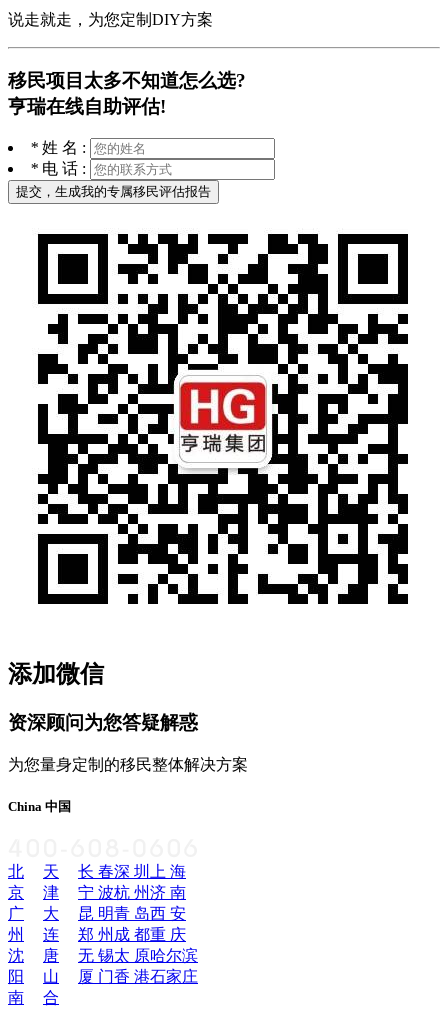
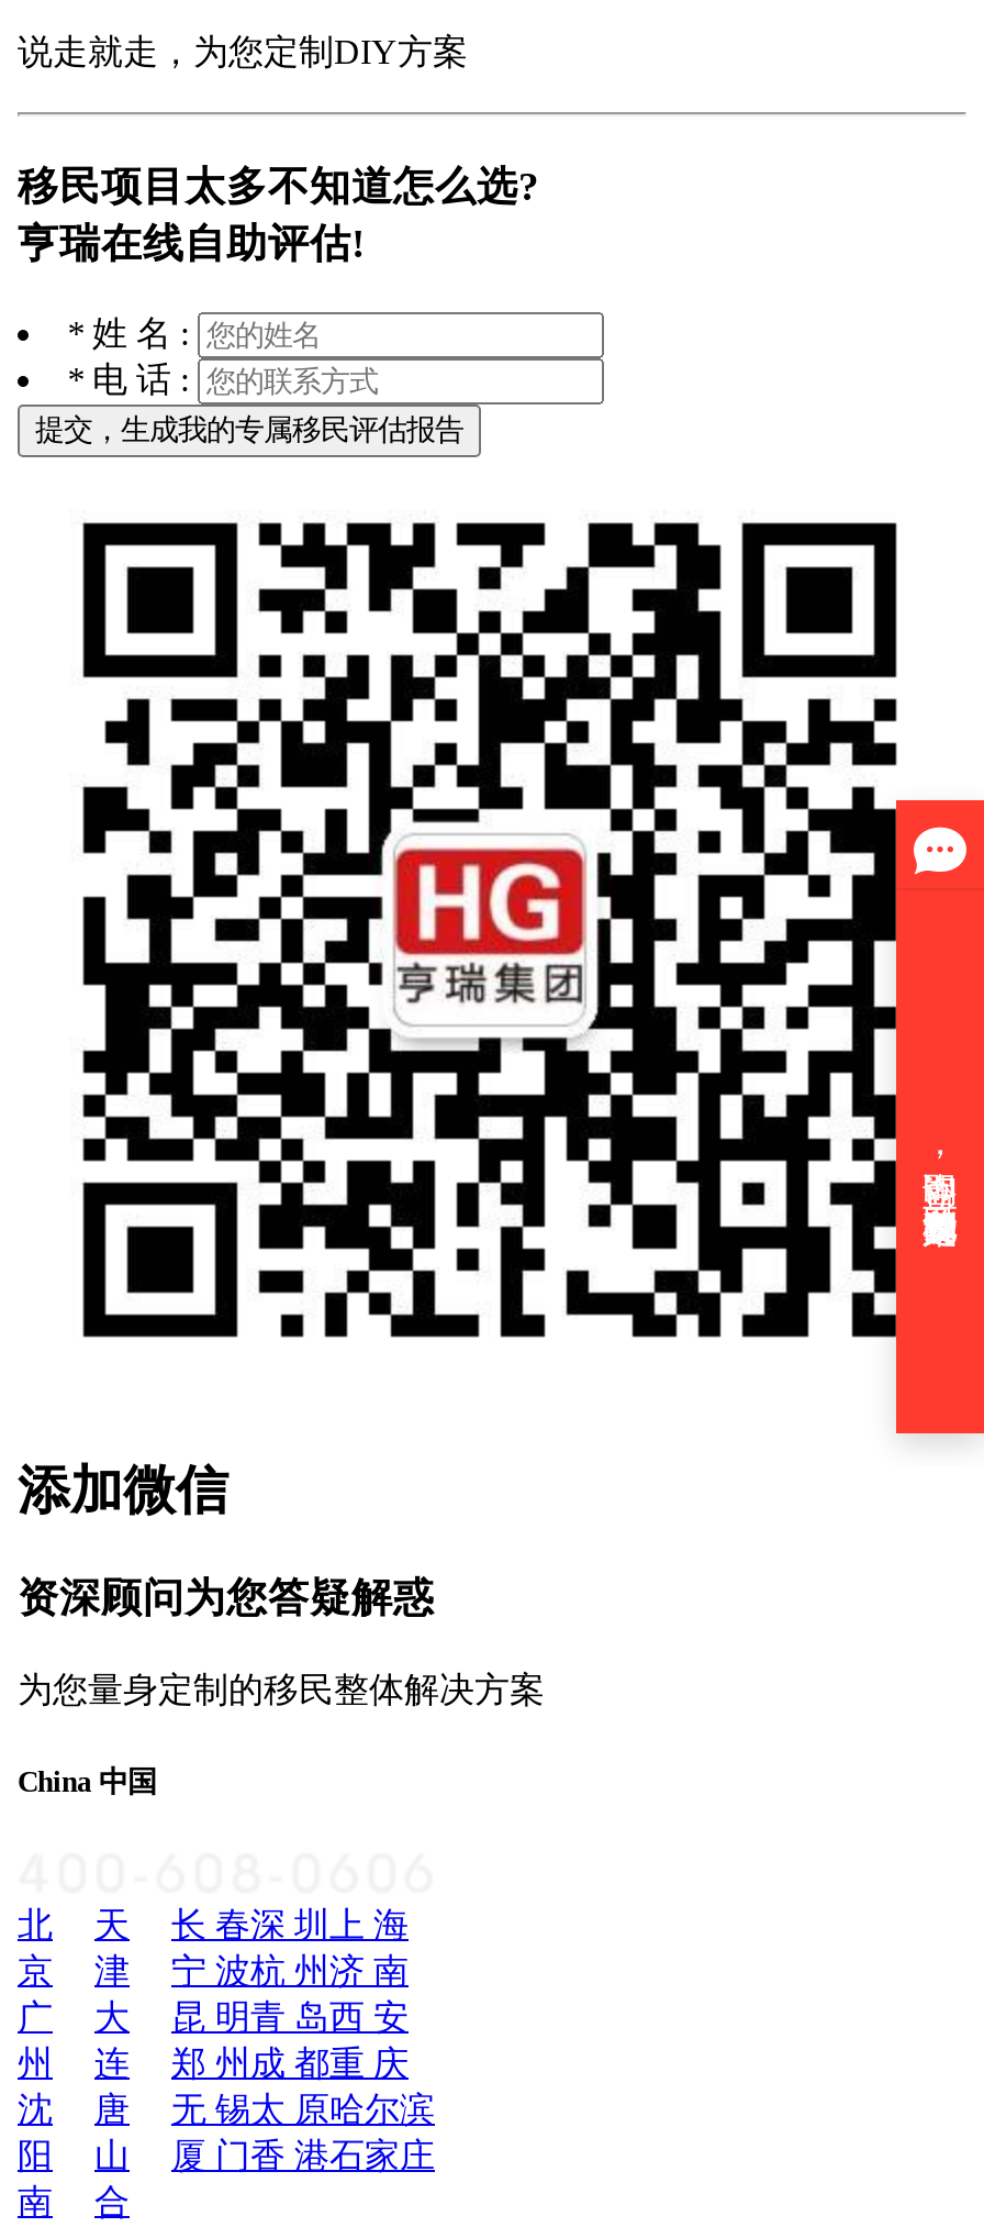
none -> [894,798,977,1438] [image]

